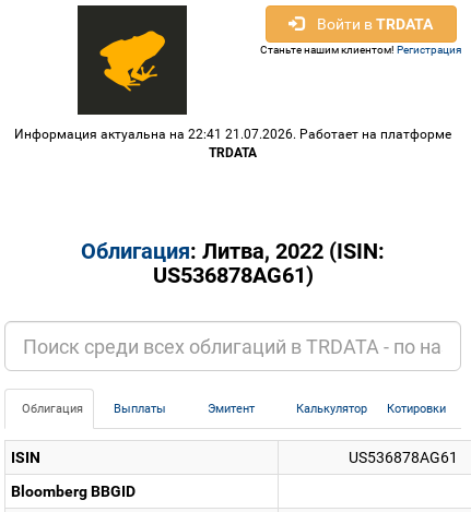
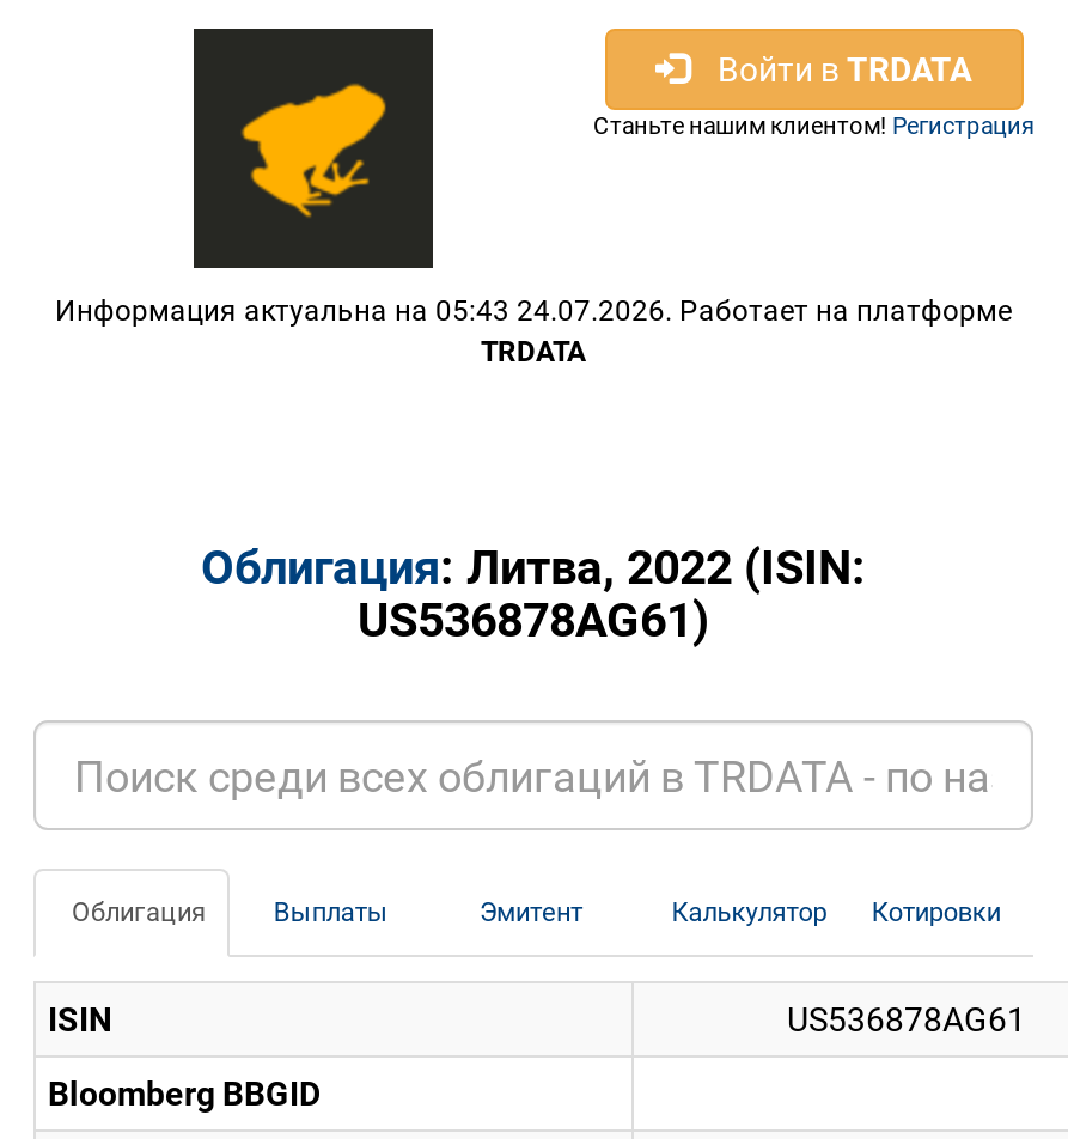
[14,127,451,142] Информация актуальна на 22:41 21.07.2026. Работает на платформе -> [55,294,1012,328] Информация актуальна на 05:43 24.07.2026. Работает на платформе

